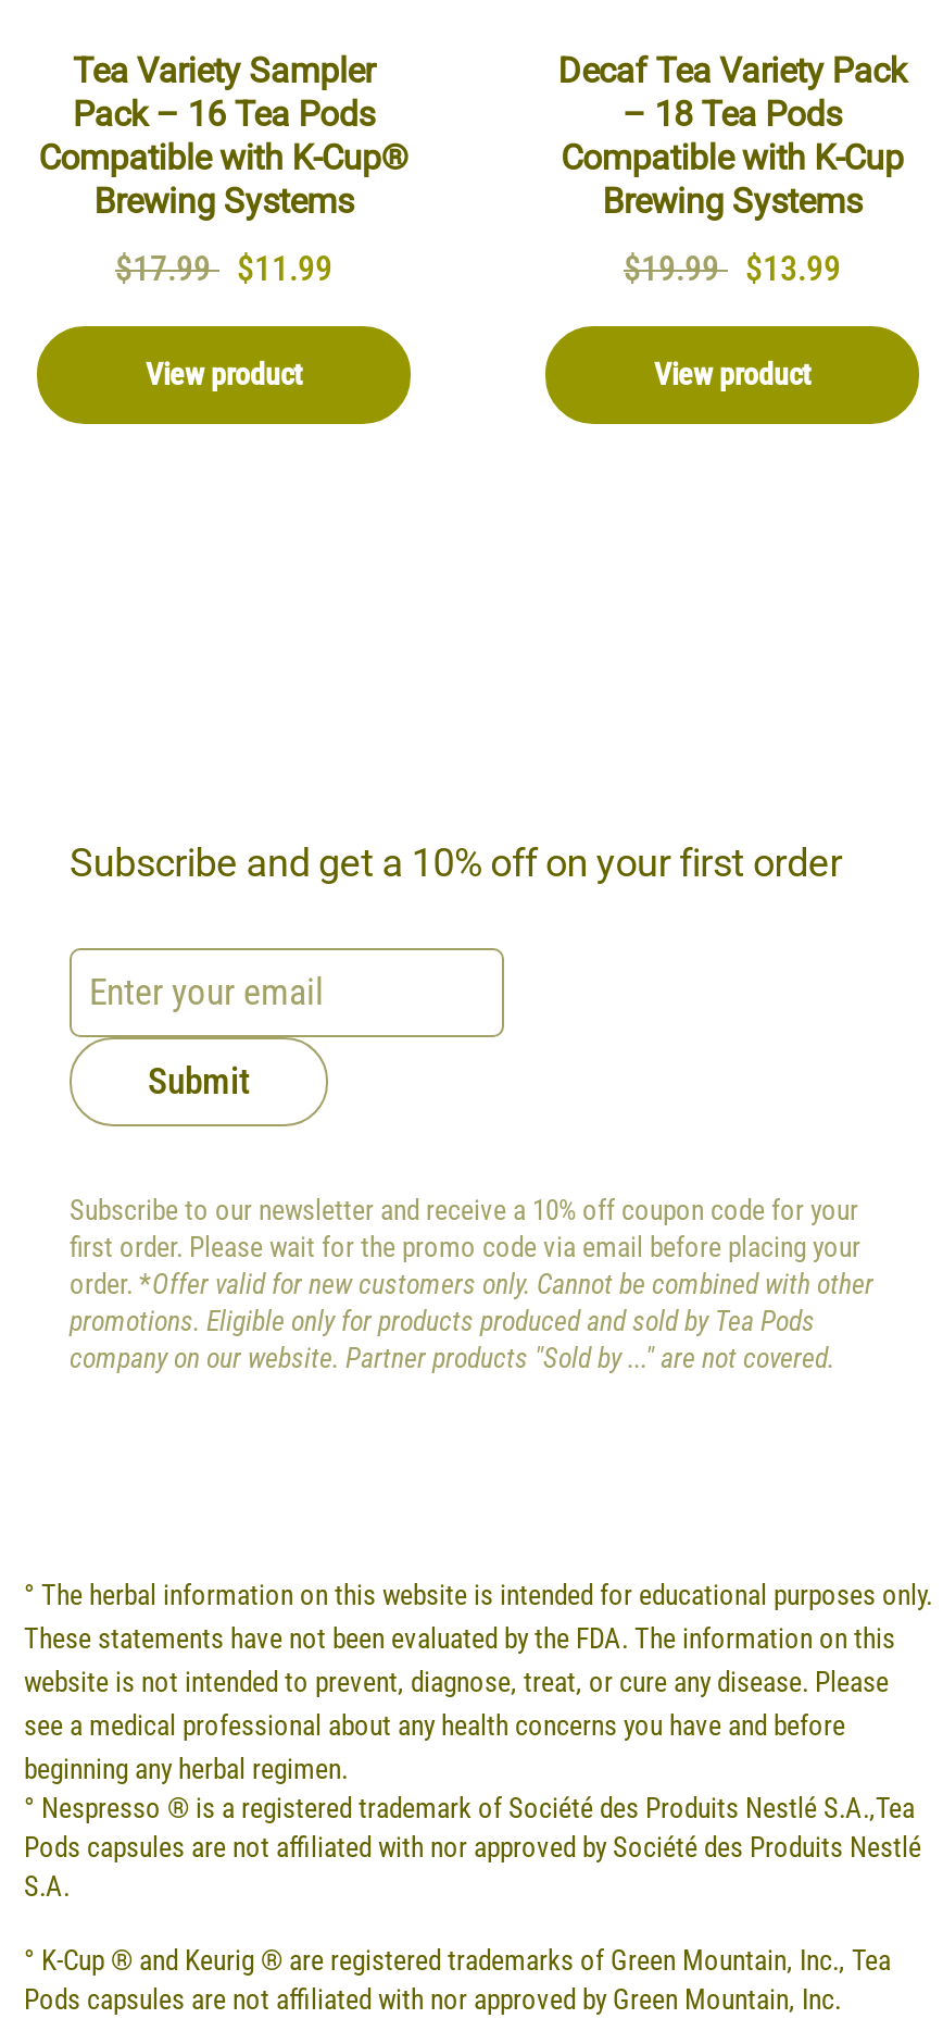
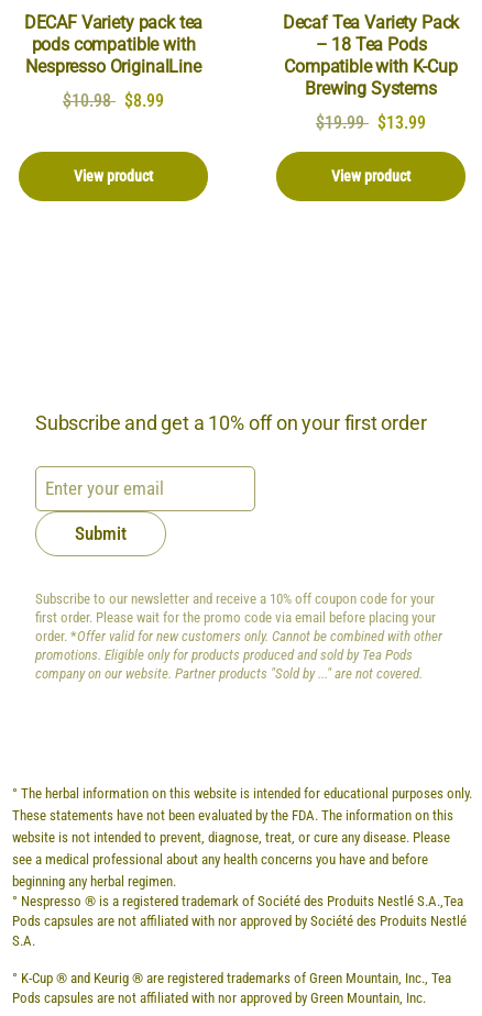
[39,51,409,222] Tea Variety Sampler | Pack – 16 Tea Pods | Compatible with K-Cup® | Brewing Systems -> [24,12,203,77] DECAF Variety pack tea | pods compatible with | Nespresso OriginalLine
[115,249,332,290] $17.99 $11.99 -> [63,90,164,111] $10.98 $8.99

